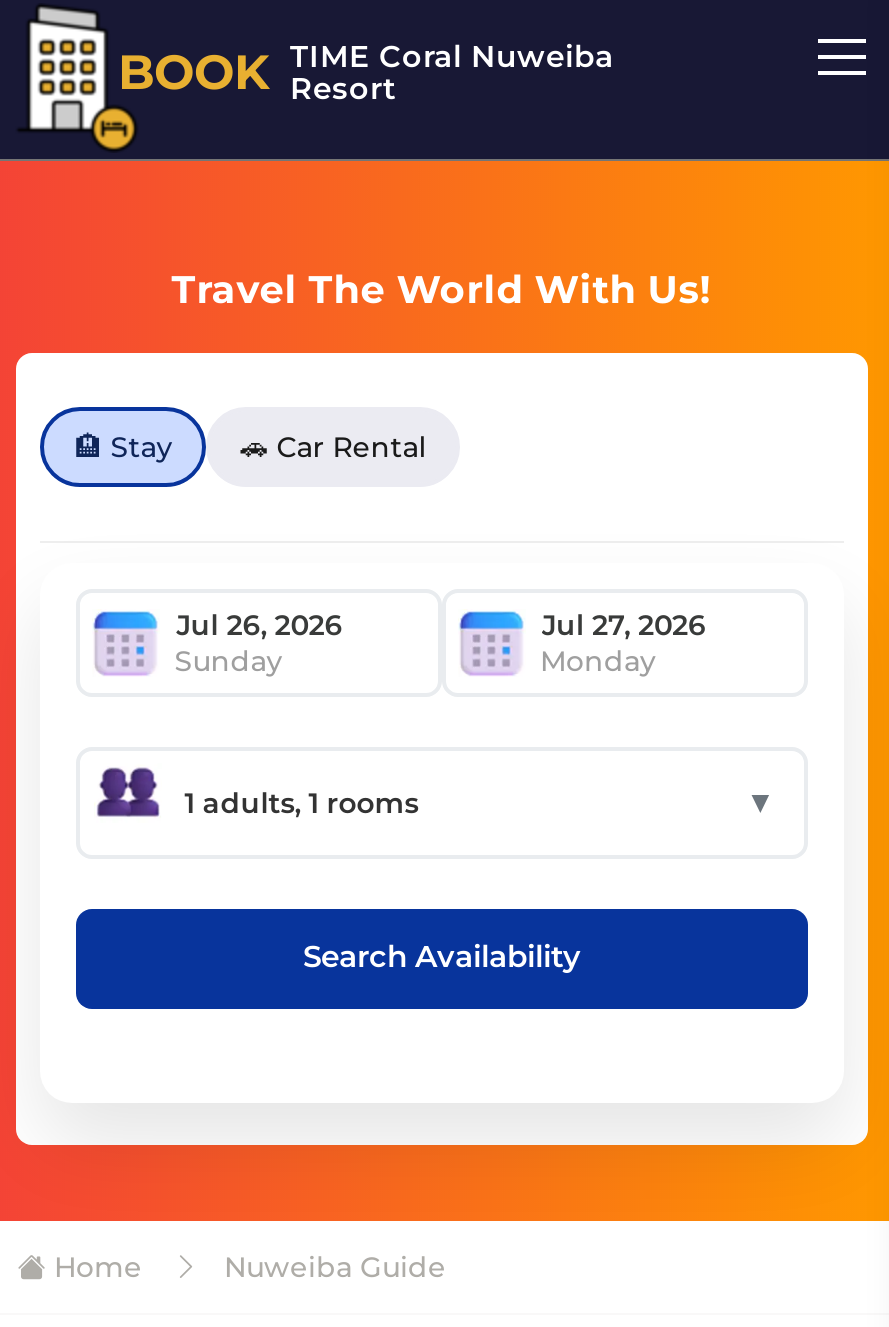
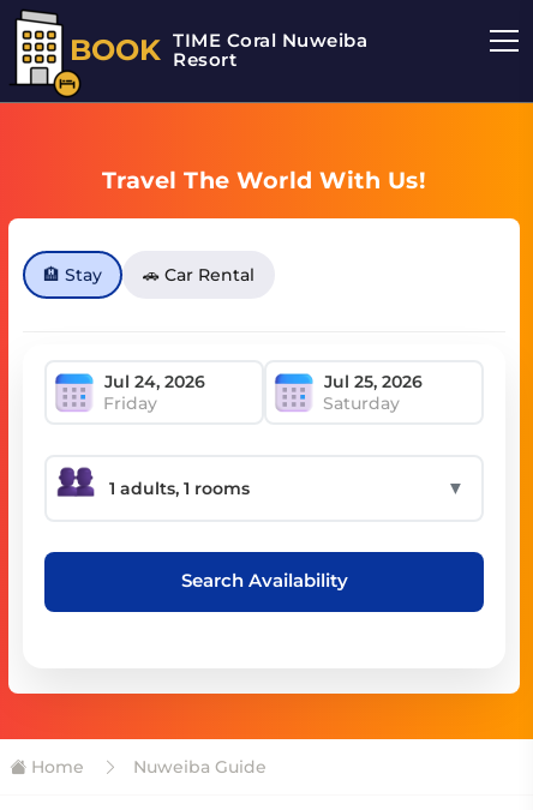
[174,642,656,678] Sunday | Monday -> [103,392,400,413] Friday | Saturday

